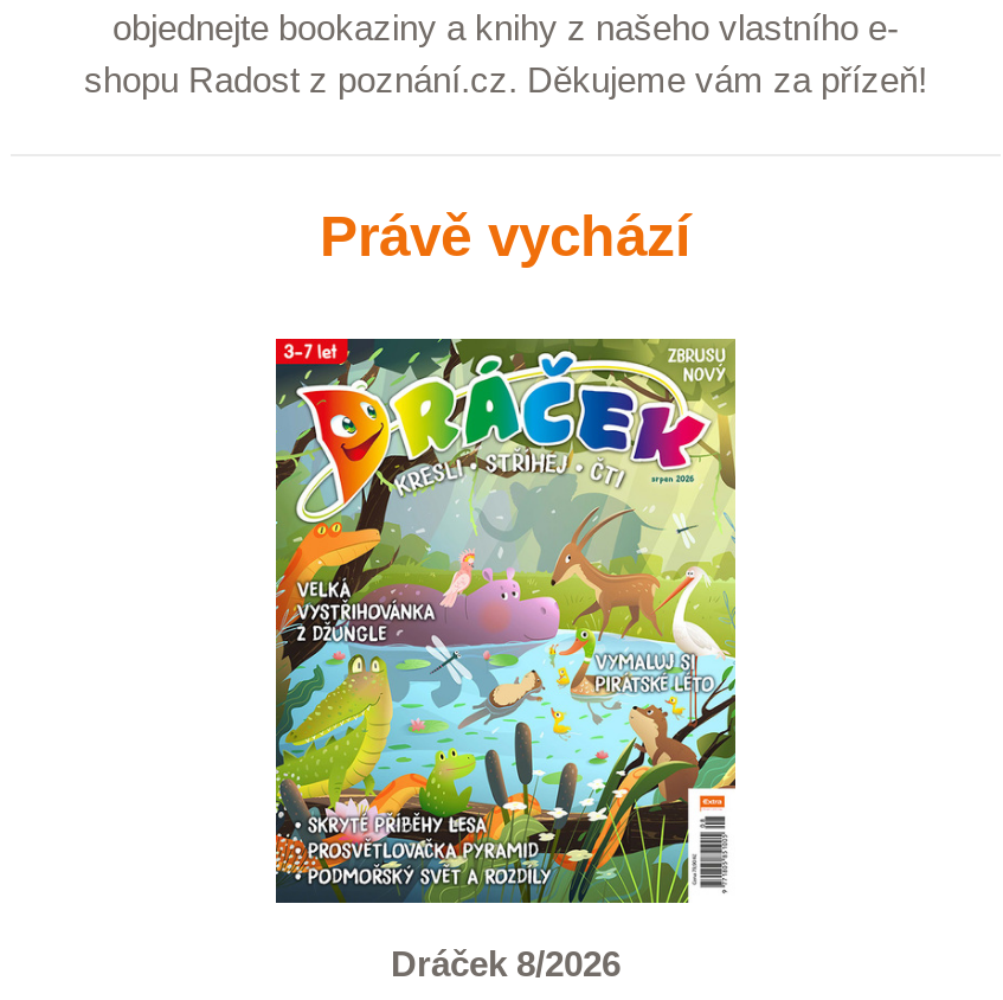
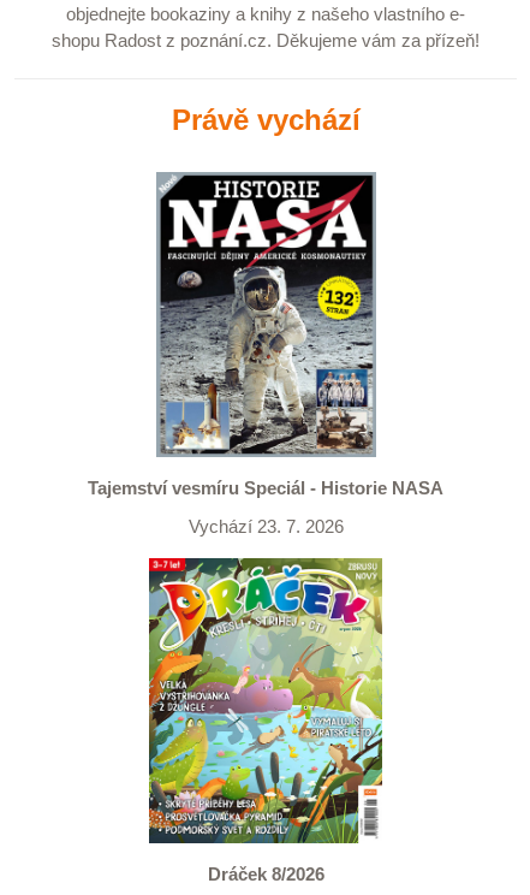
none -> [88,171,443,536] [image] | Tajemství vesmíru Speciál - Historie NASA | Vychází 23. 7. 2026

